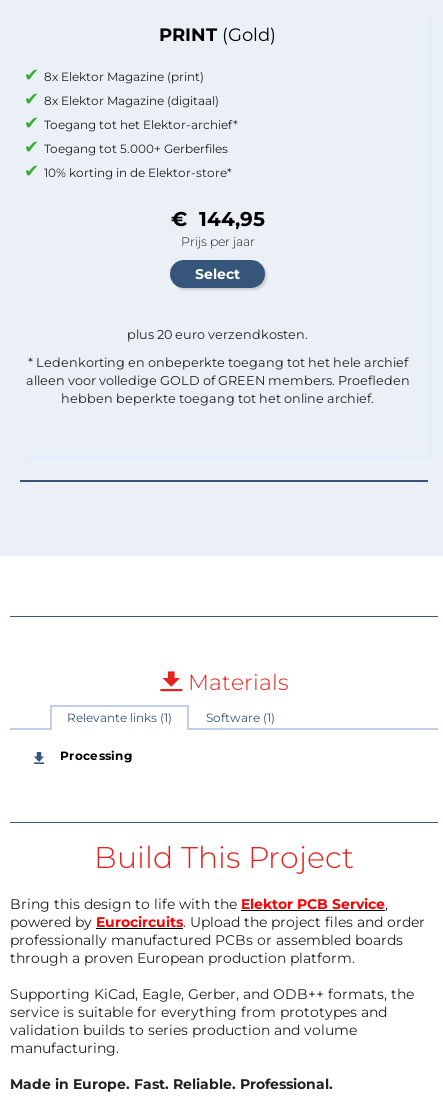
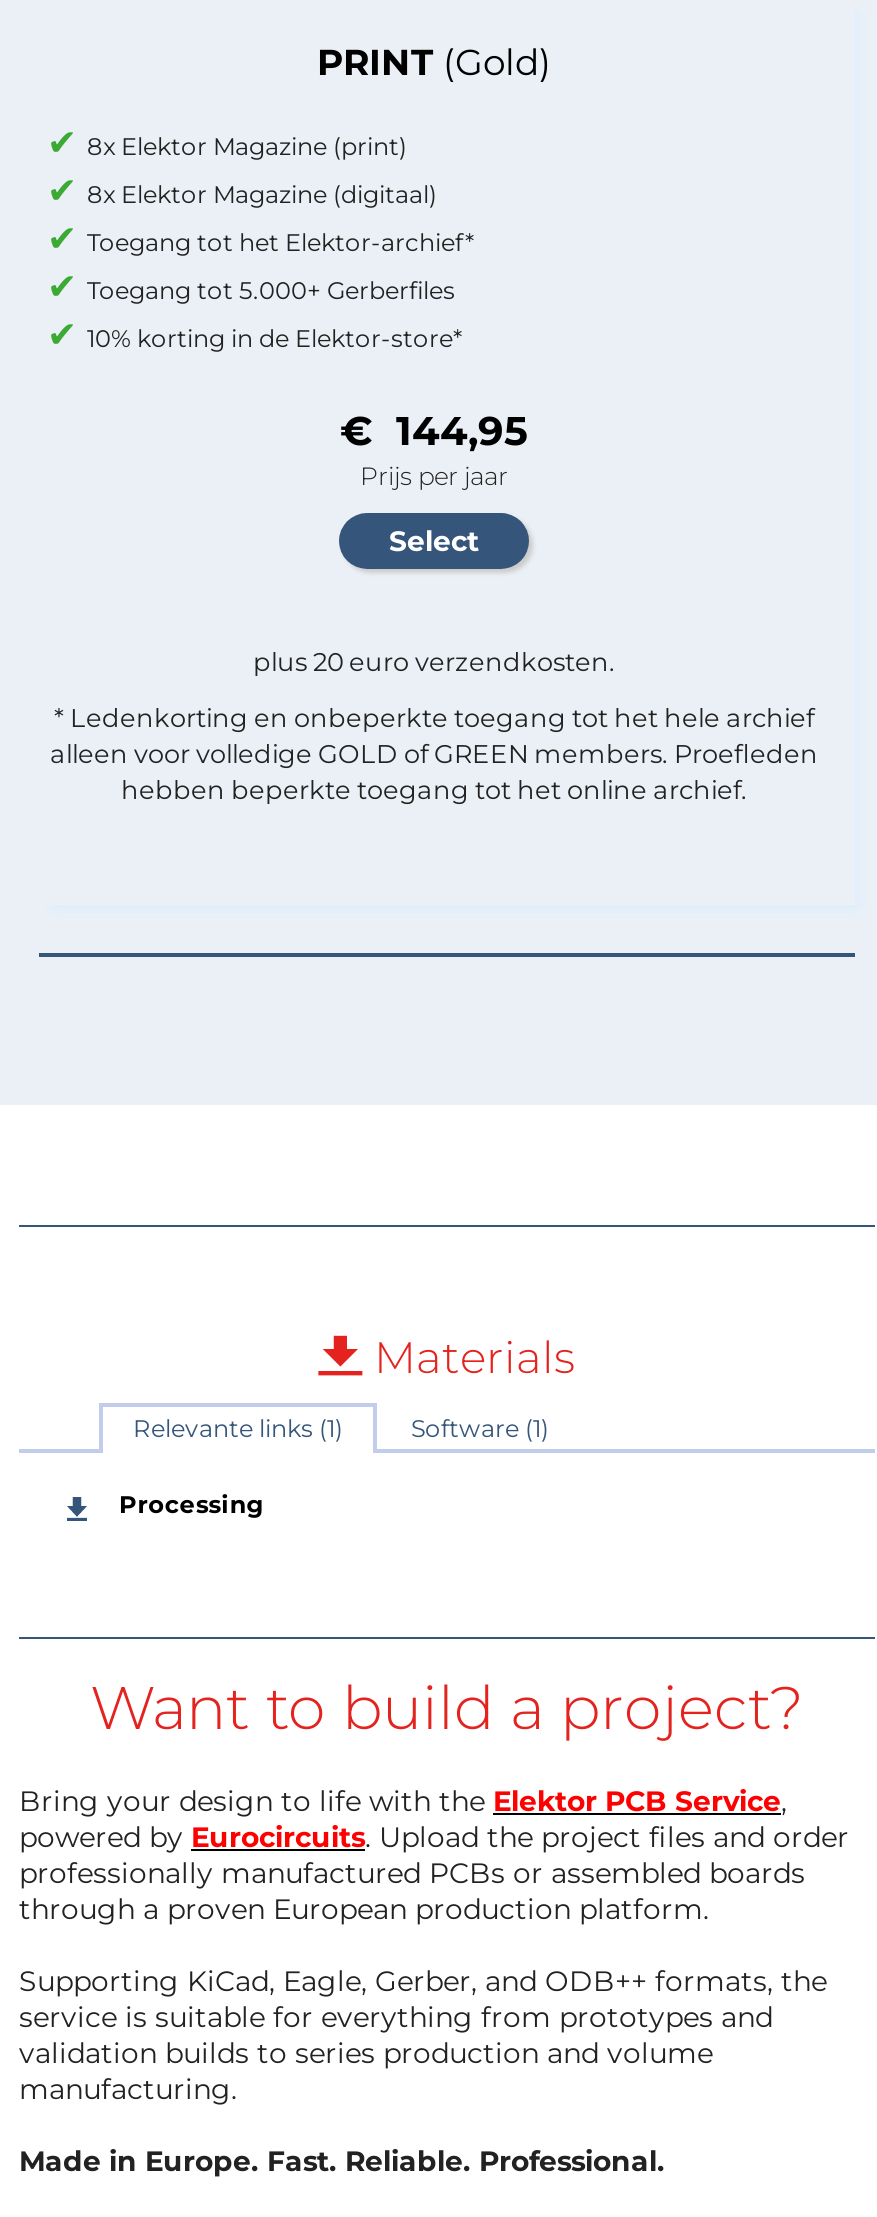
[94,839,354,876] Build This Project -> [90,1671,804,1745] Want to build a project?
[10,895,388,913] Bring this design to life with the Elektor PCB Service, -> [19,1783,787,1819] Bring your design to life with the Elektor PCB Service,

